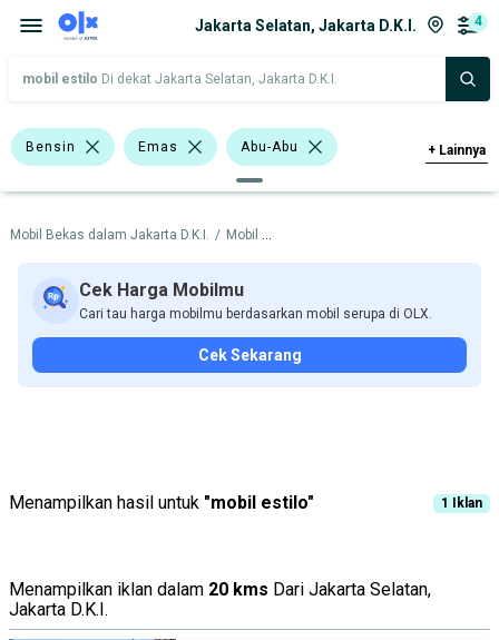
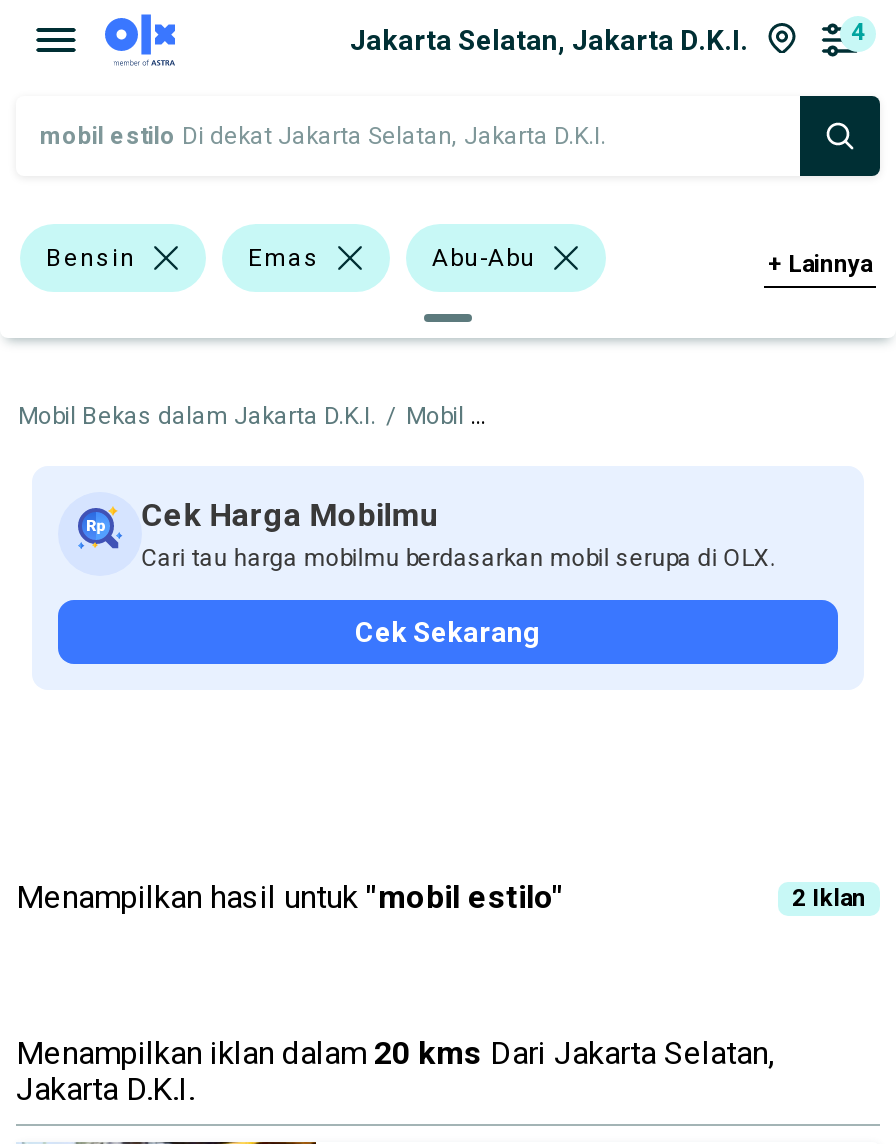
[441,495,482,510] 1 Iklan -> [792,883,866,911] 2 Iklan

